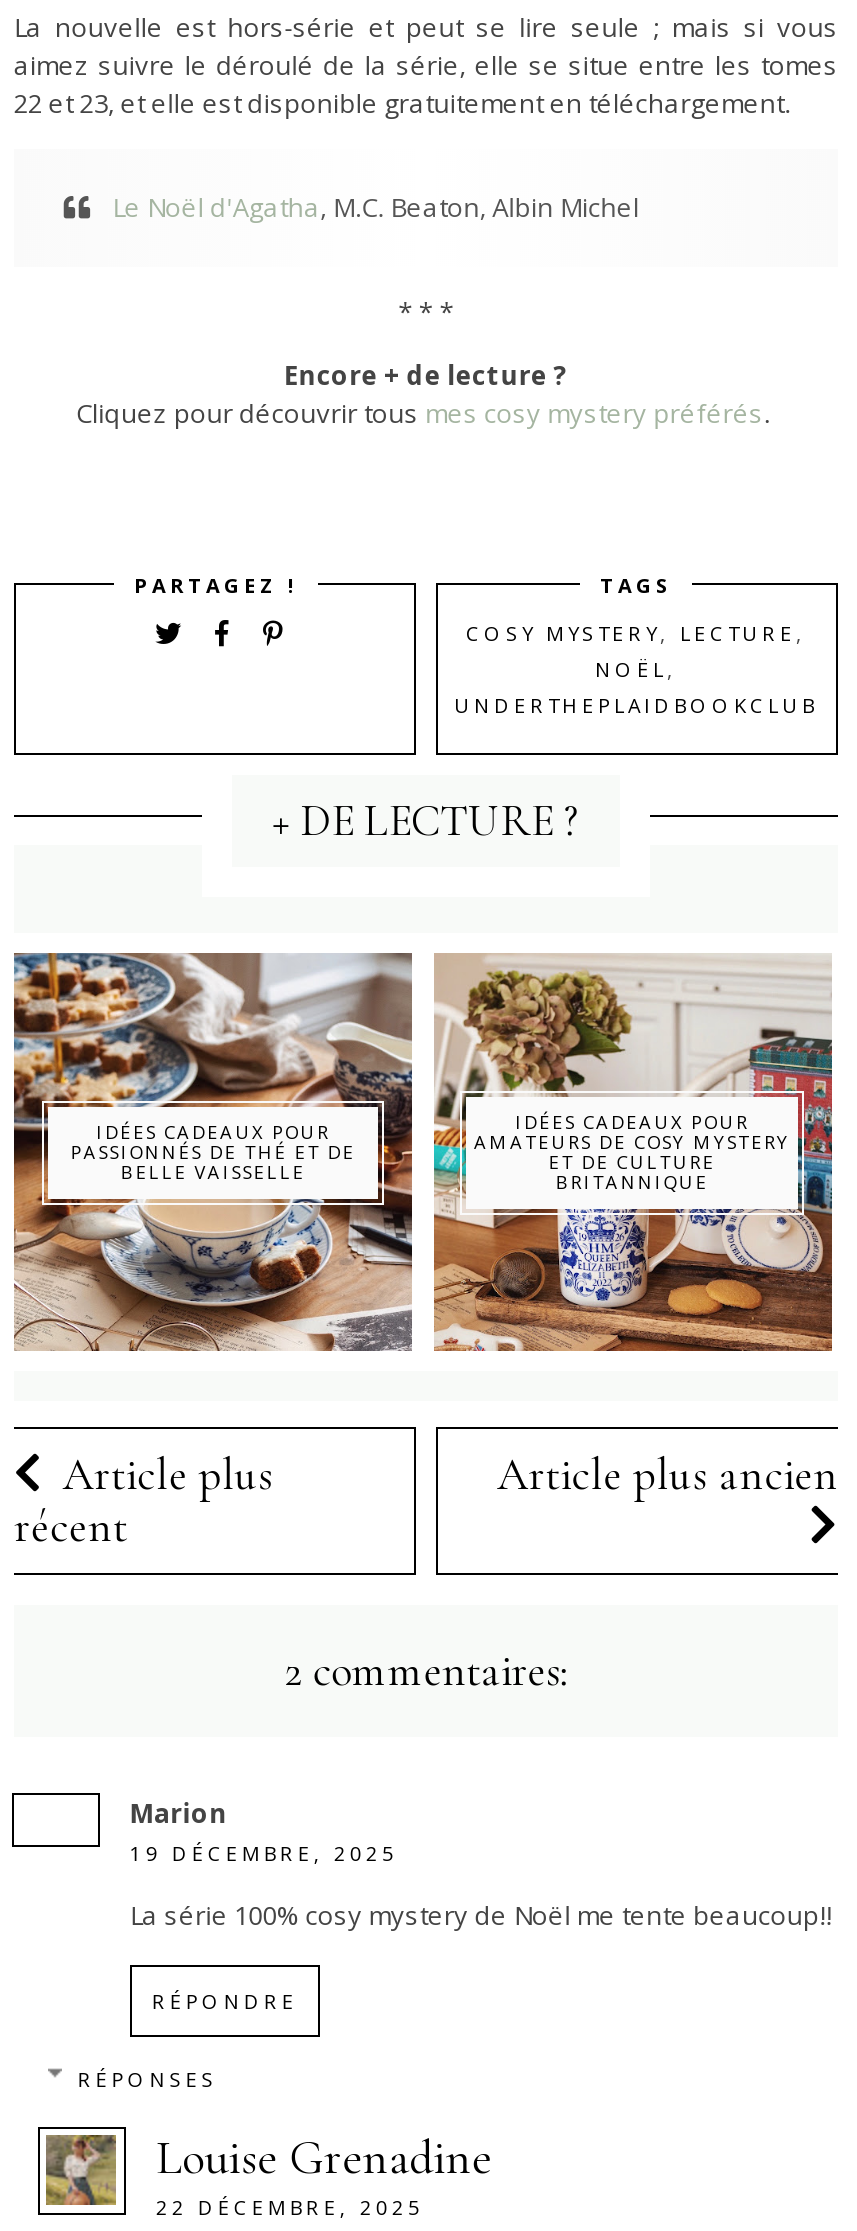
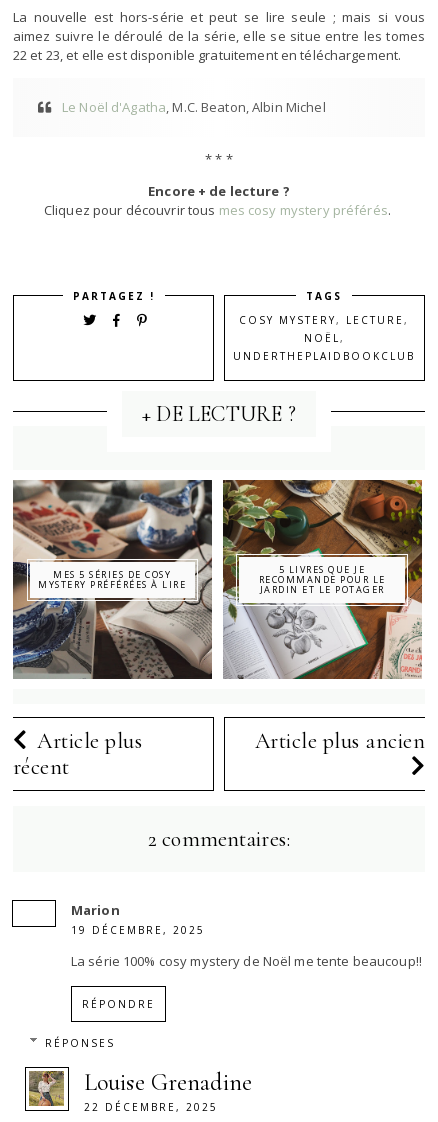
[12,951,414,1353] [image] | IDÉES CADEAUX POUR | PASSIONNÉS DE THÉ ET DE | BELLE VAISSELLE -> [12,479,213,680] [image] | MES 5 SÉRIES DE COSY | MYSTERY PRÉFÉRÉES À LIRE
[432,953,834,1353] [image] | IDÉES CADEAUX POUR | AMATEURS DE COSY MYSTERY | ET DE CULTURE | BRITANNIQUE -> [222,479,423,680] [image] | 5 LIVRES QUE JE | RECOMMANDE POUR LE | JARDIN ET LE POTAGER

